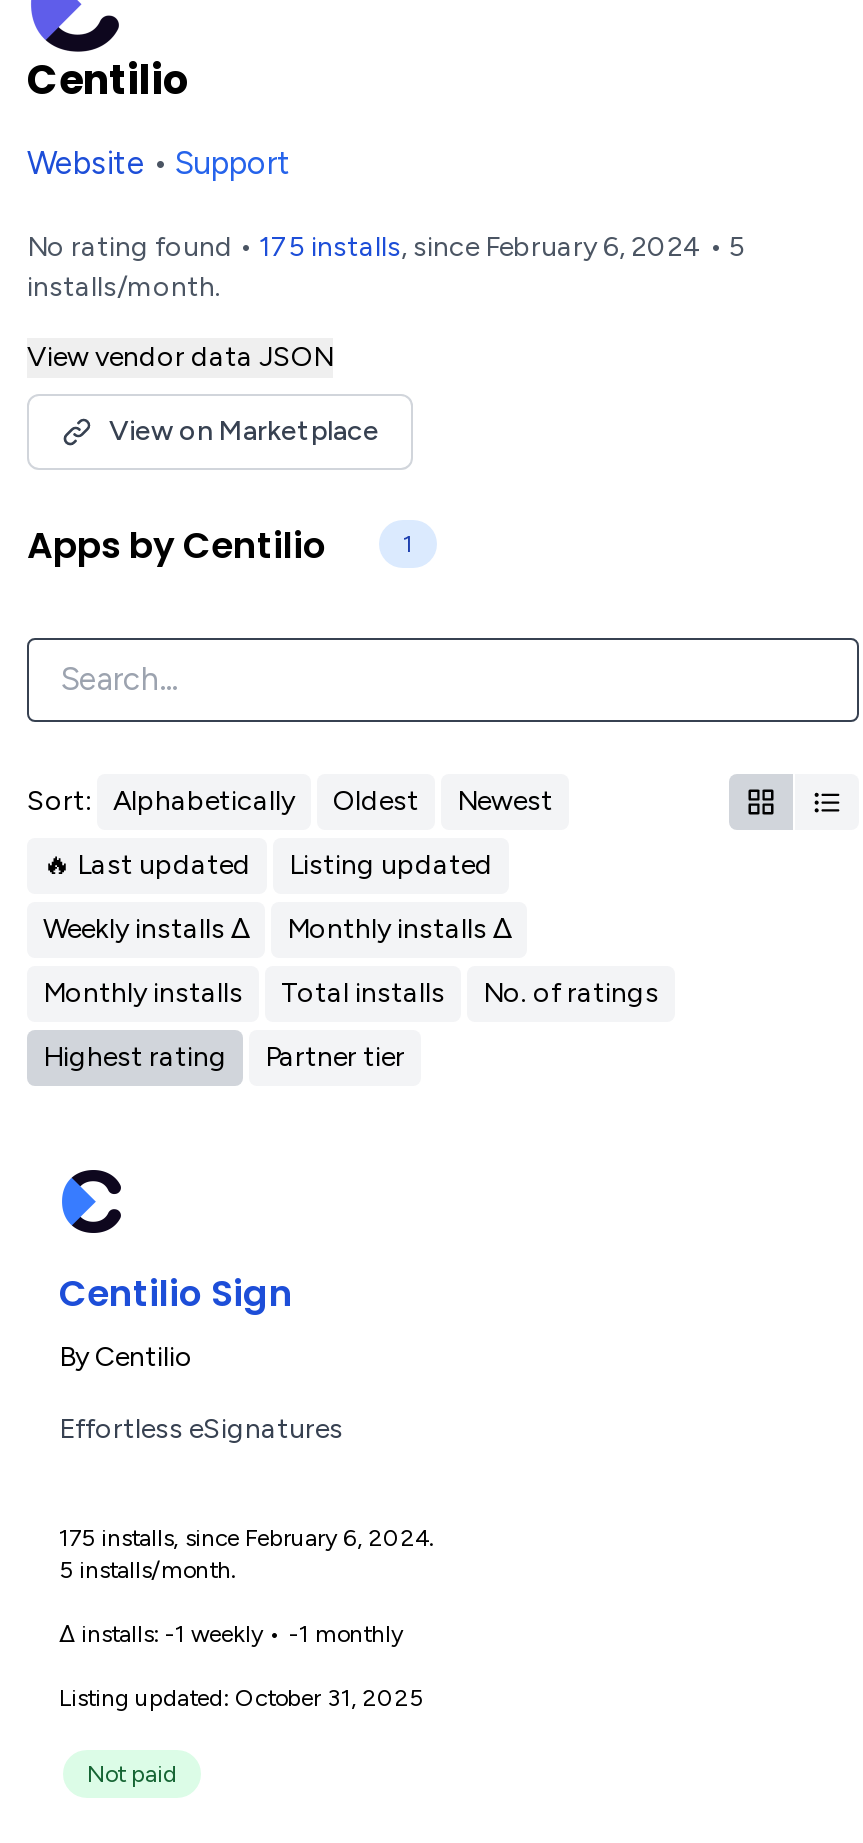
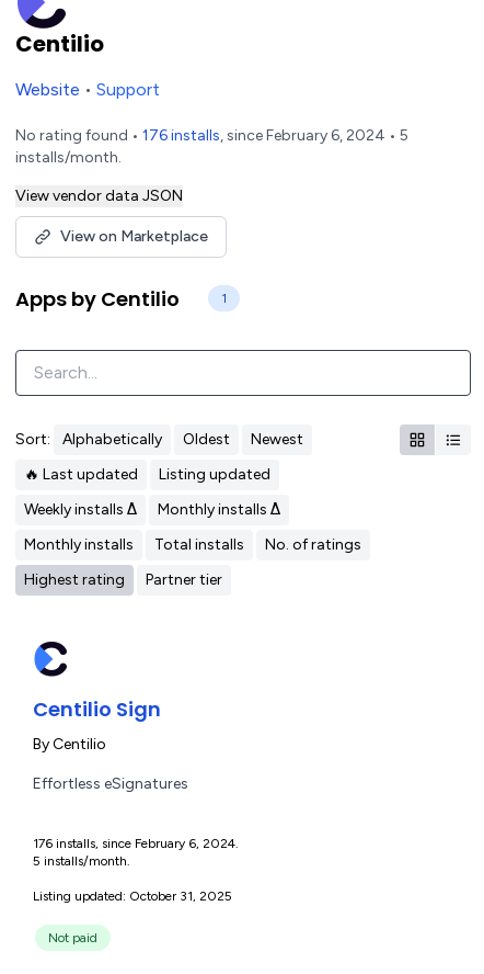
[27,230,745,264] No rating found • 175 installs, since February 6, 2024 • 5 -> [15,126,408,145] No rating found • 176 installs, since February 6, 2024 • 5
[59,1524,441,1552] 175 installs, since February 6, 2024. -> [33,836,242,851] 176 installs, since February 6, 2024.
[59,1620,403,1648] Δ installs: -1 weekly • -1 monthly -> none

